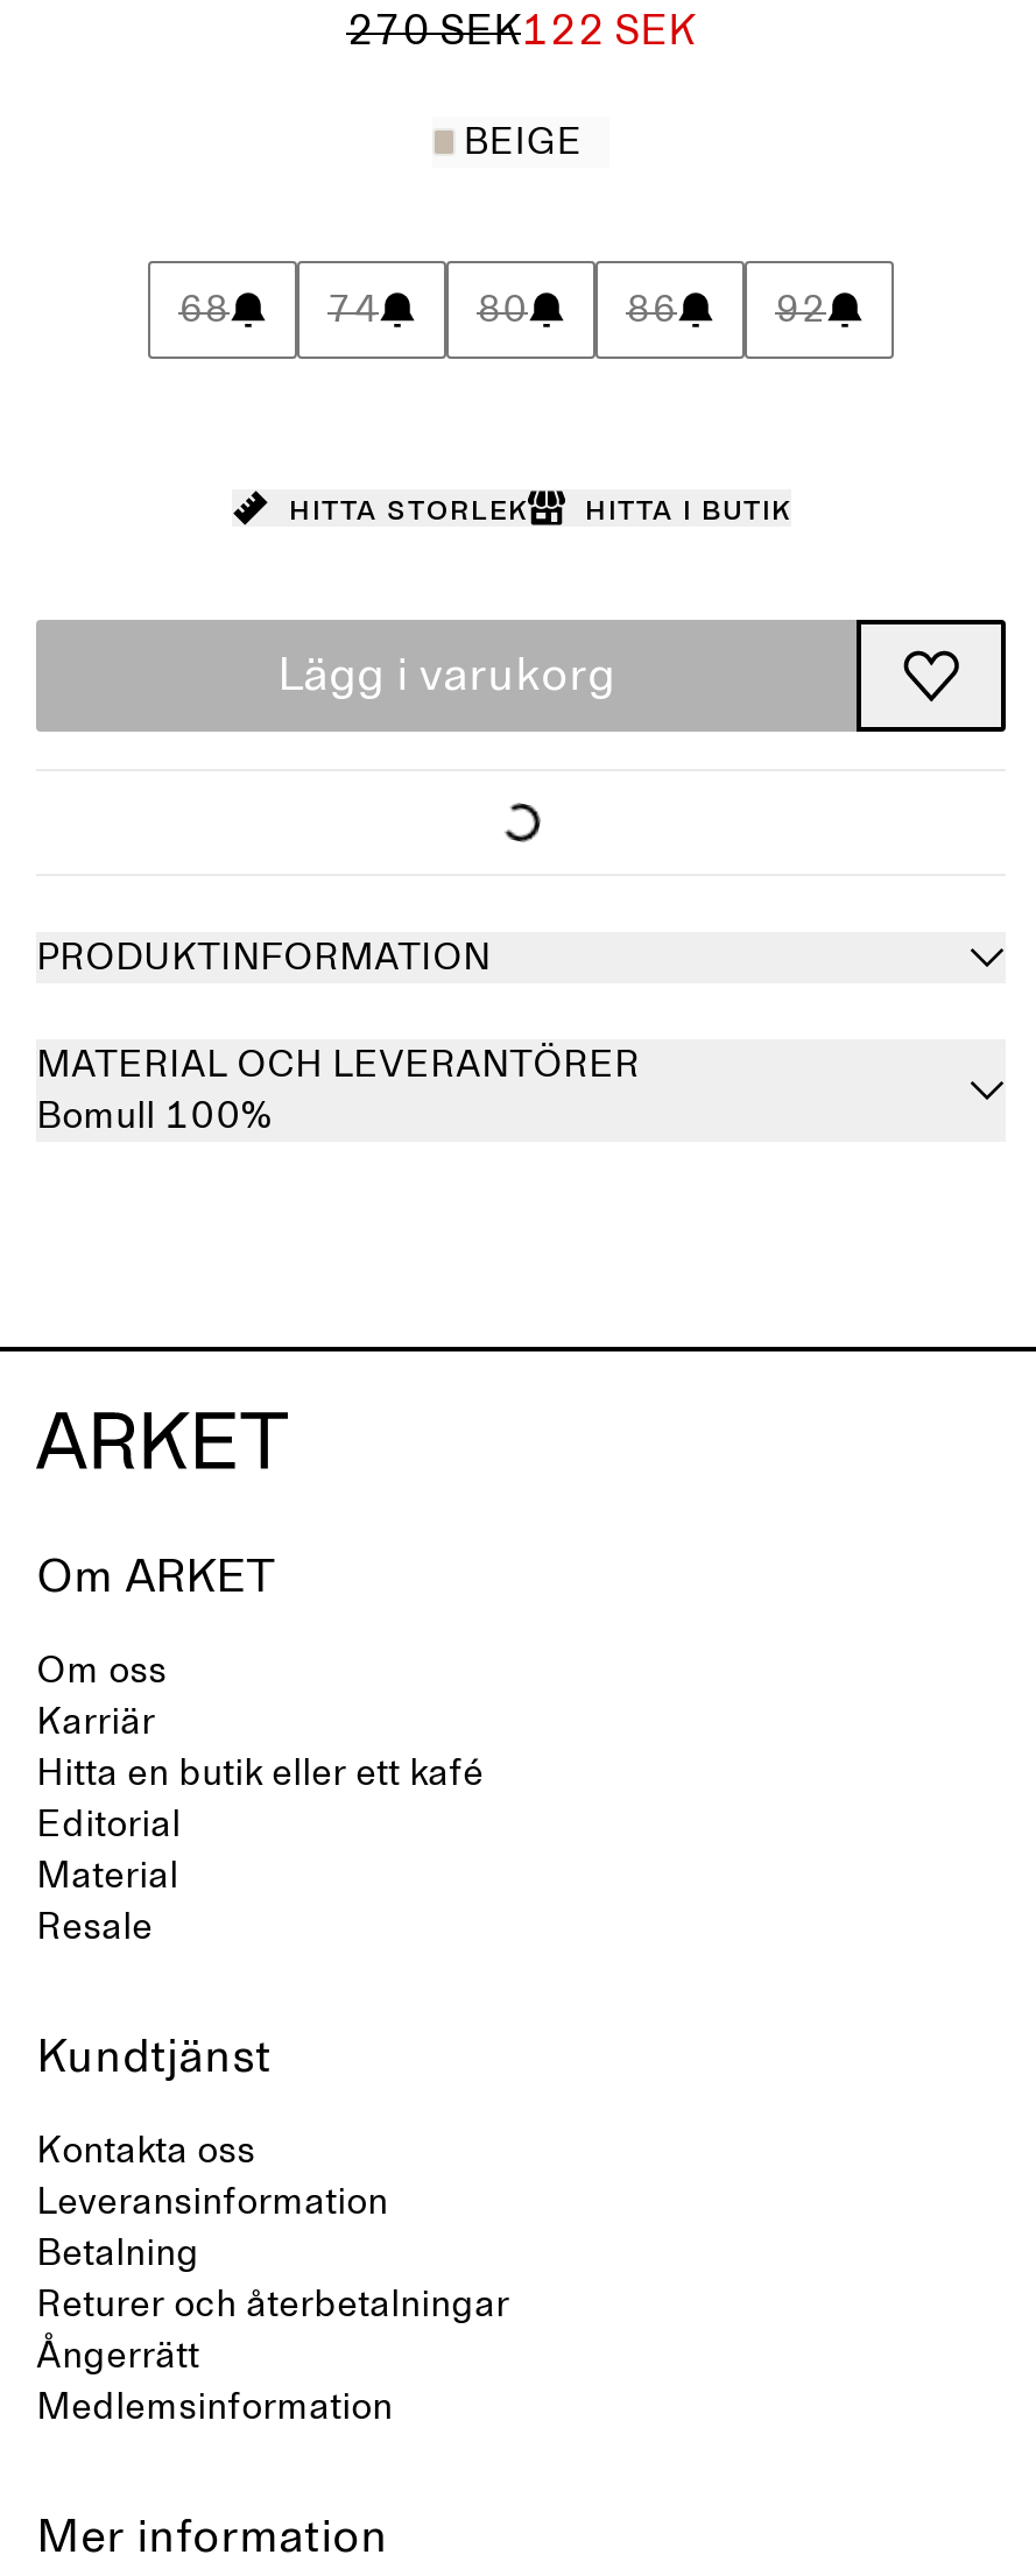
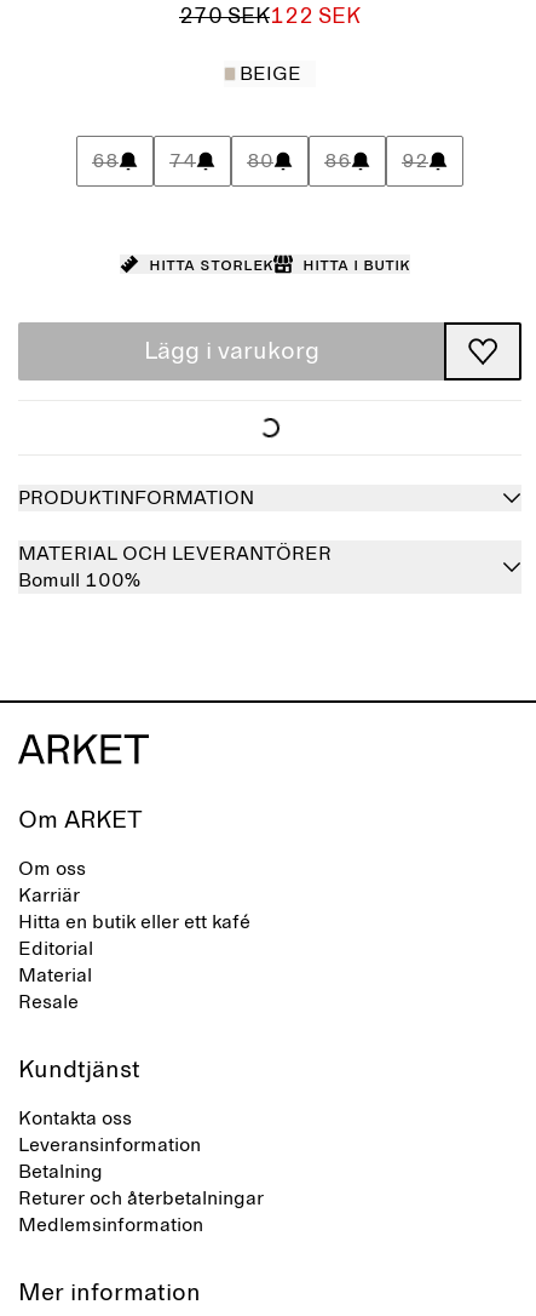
[36,2337,199,2374] Ångerrätt -> none

